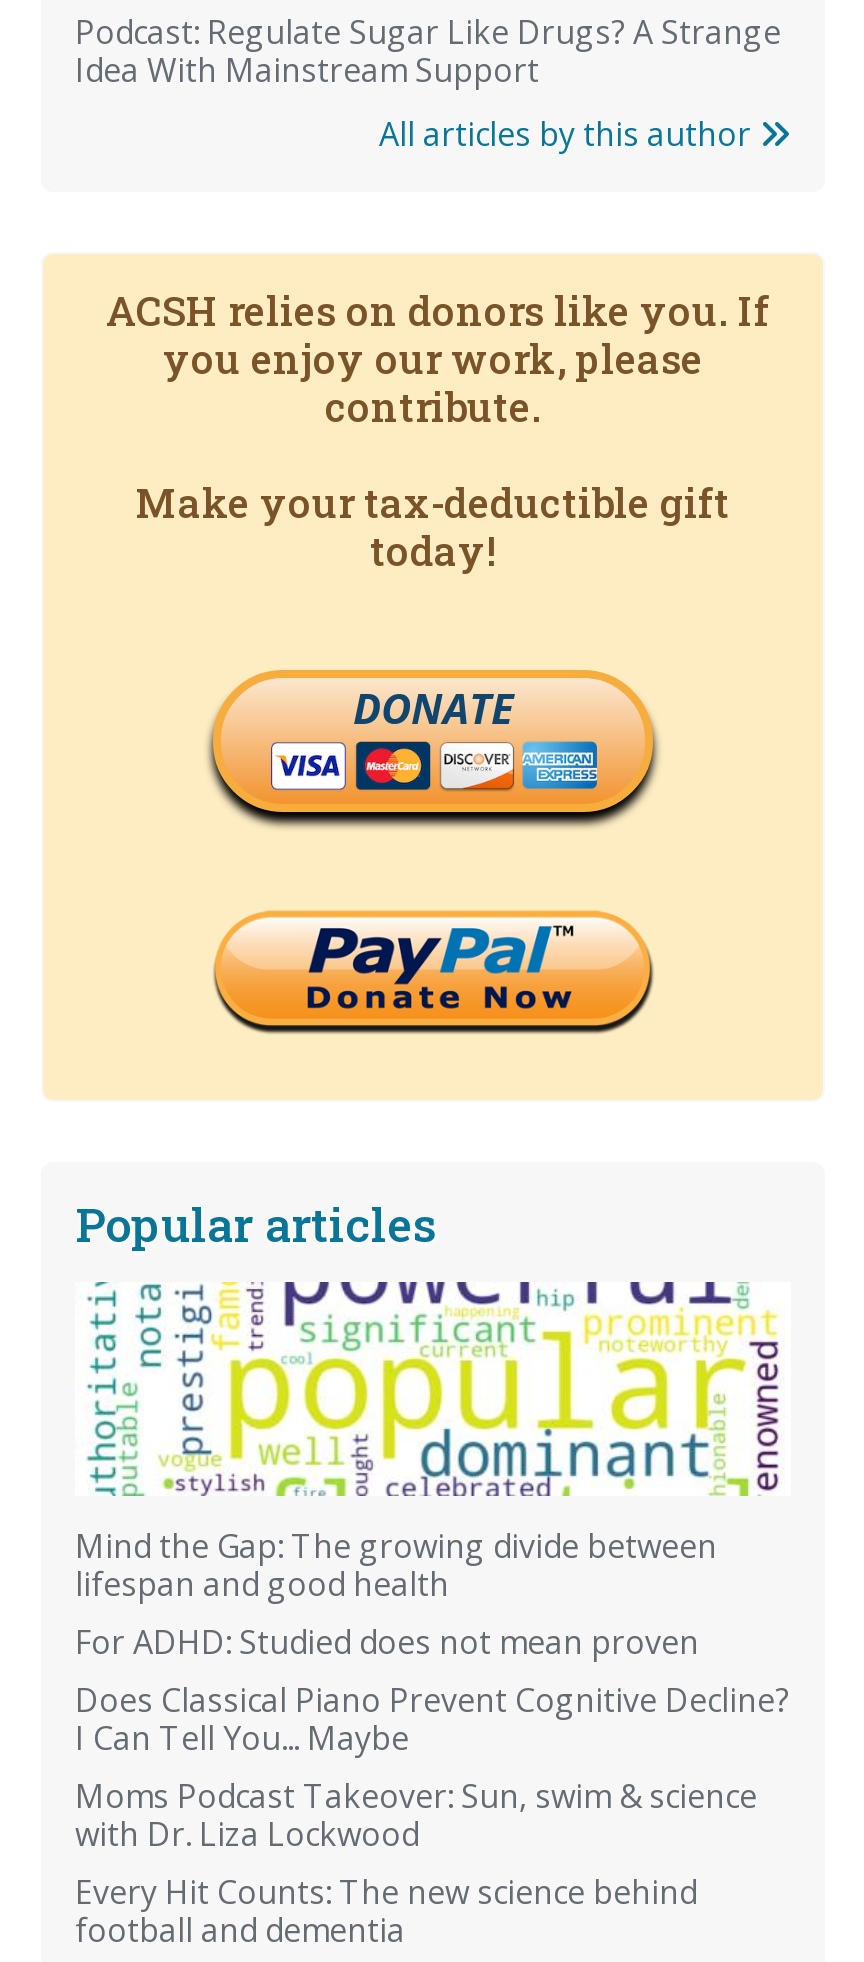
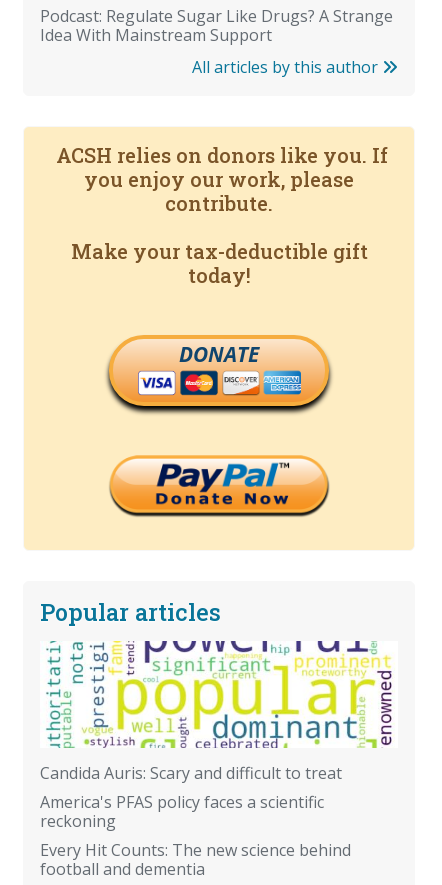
[75,1524,789,1856] Mind the Gap: The growing divide between | lifespan and good health | For ADHD: Studied does not mean proven | Does Classical Piano Prevent Cognitive Decline? | I Can Tell You... Maybe | Moms Podcast Takeover: Sun, swim & science | with Dr. Liza Lockwood -> [40,762,342,832] Candida Auris: Scary and difficult to treat | America's PFAS policy faces a scientific | reckoning

